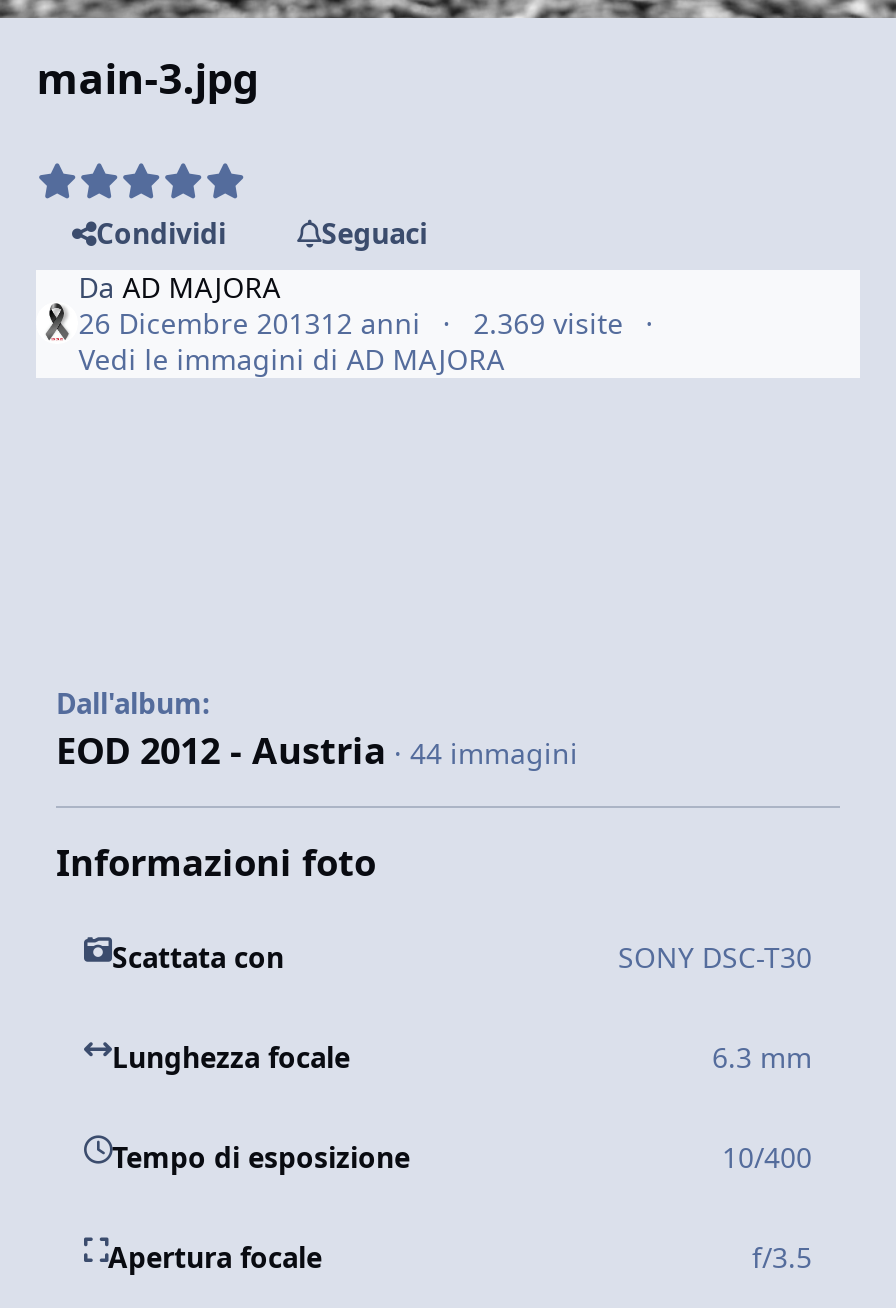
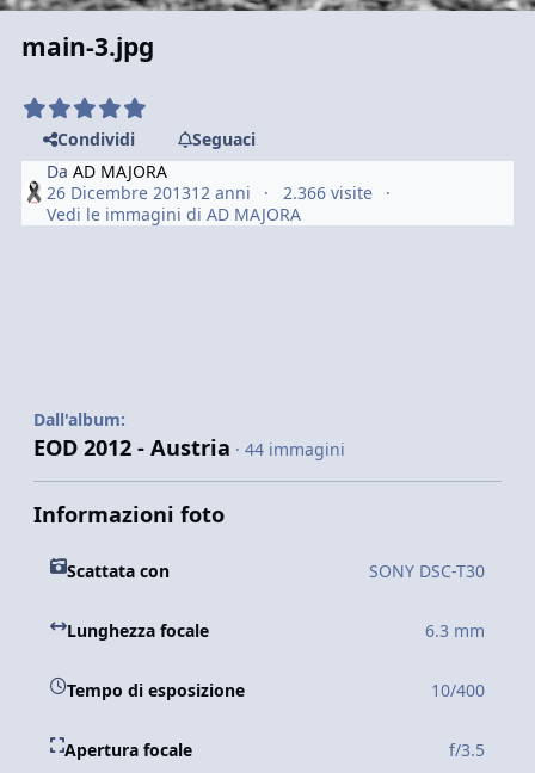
[78,304,623,342] 26 Dicembre 201312 anni 2.369 visite -> [47,181,372,204] 26 Dicembre 201312 anni 2.366 visite

